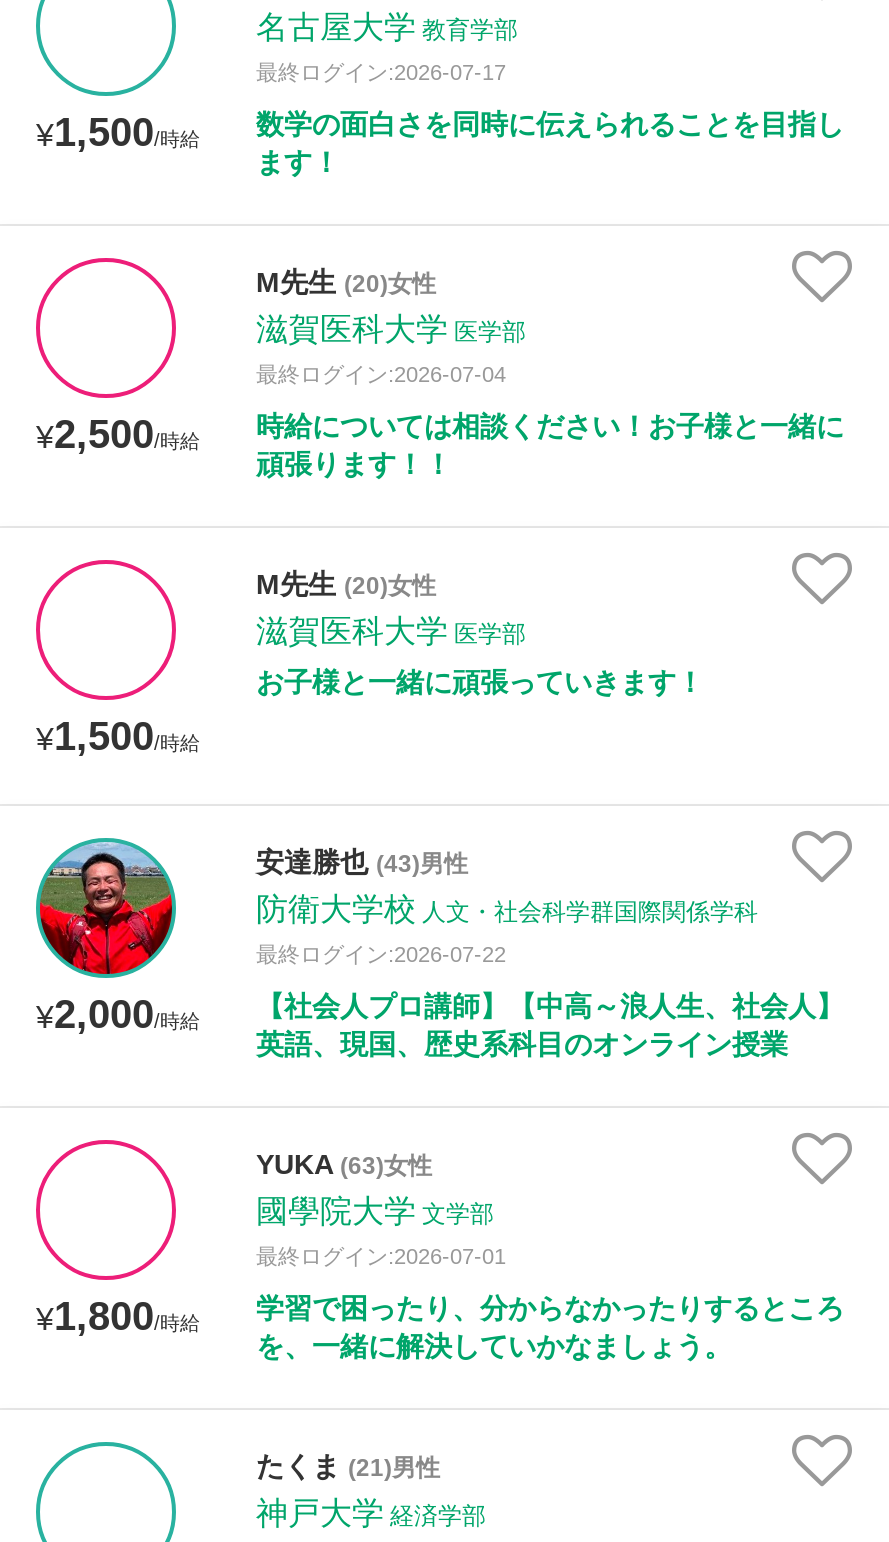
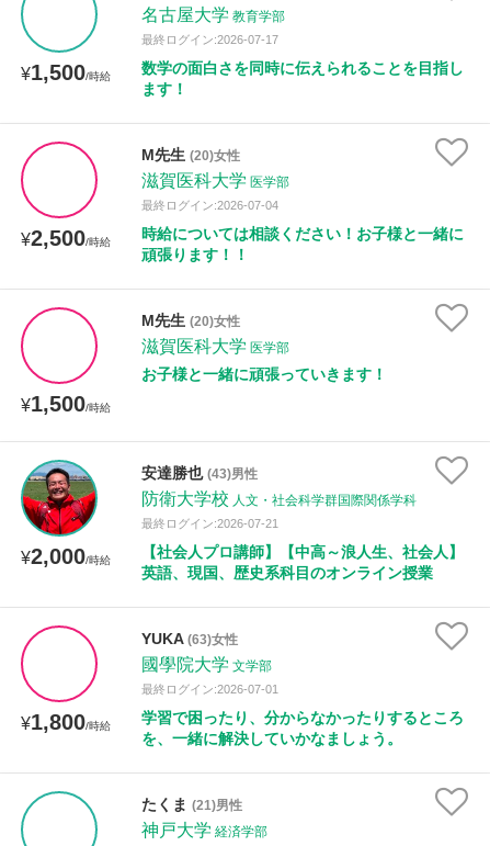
[256,942,506,966] 最終ログイン:2026-07-22 -> [141,517,278,530] 最終ログイン:2026-07-21

